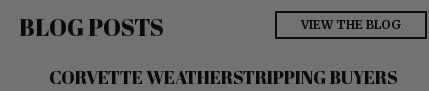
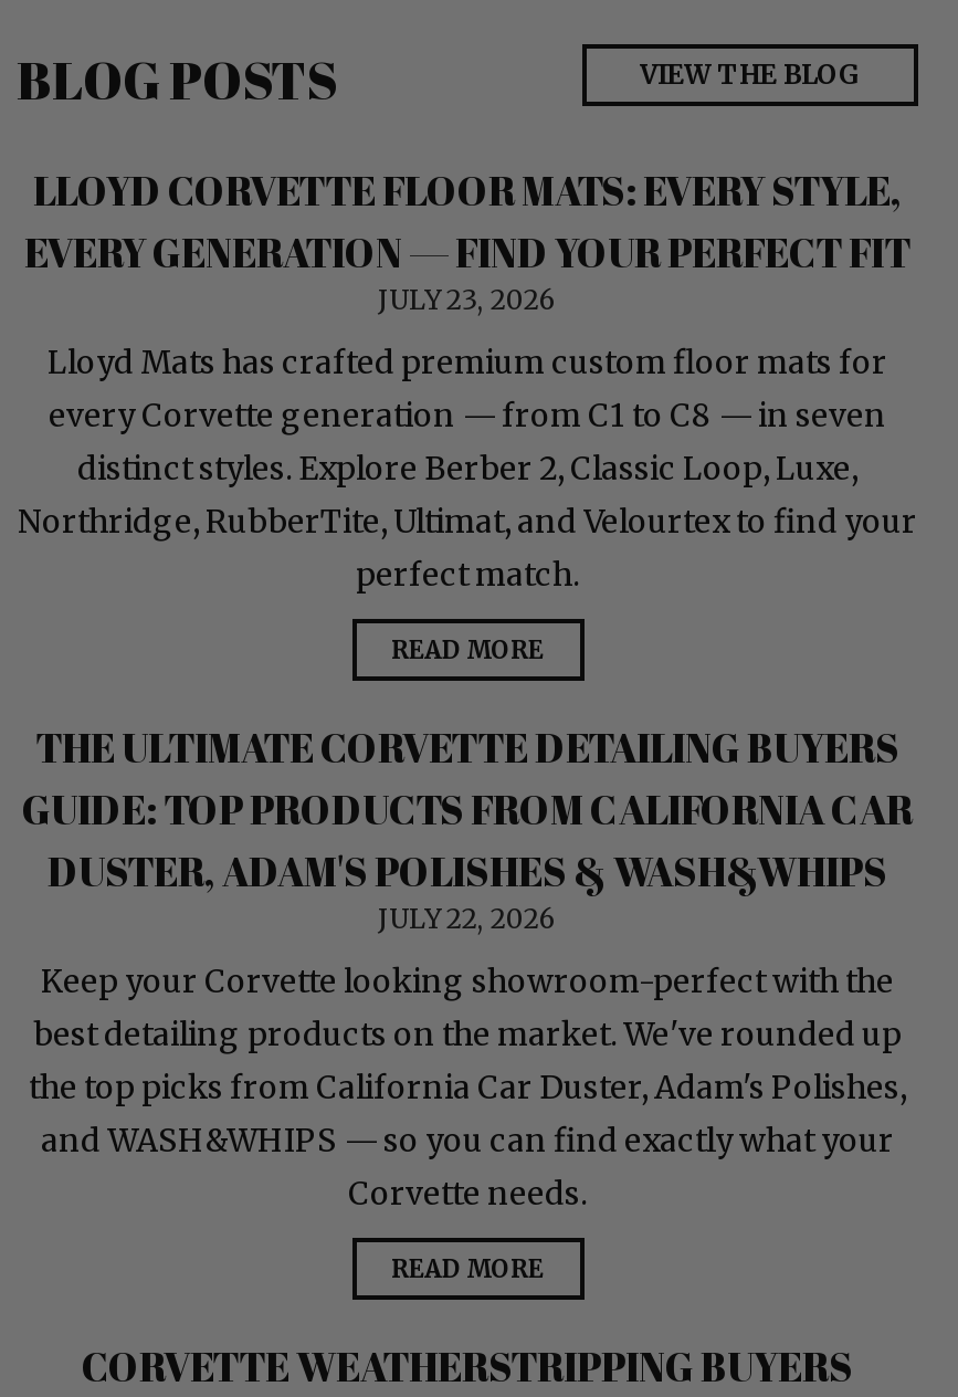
none -> [18,162,917,1283] LLOYD CORVETTE FLOOR MATS: EVERY STYLE, | EVERY GENERATION — FIND YOUR PERFECT FIT | JULY 23, 2026 | Lloyd Mats has crafted premium custom floor mats for | every Corvette generation — from C1 to C8 — in seven | distinct styles. Explore Berber 2, Classic Loop, Luxe, | Northridge, RubberTite, Ultimat, and Velourtex to find your | perfect match. | READ MORE | THE ULTIMATE CORVETTE DETAILING BUYERS | GUIDE: TOP PRODUCTS FROM CALIFORNIA CAR | DUSTER, ADAM'S POLISHES & WASH&WHIPS | JULY 22, 2026 | Keep your Corvette looking showroom-perfect with the | best detailing products on the market. We've rounded up | the top picks from California Car Duster, Adam's Polishes, | and WASH&WHIPS — so you can find exactly what your | Corvette needs. | READ MORE

